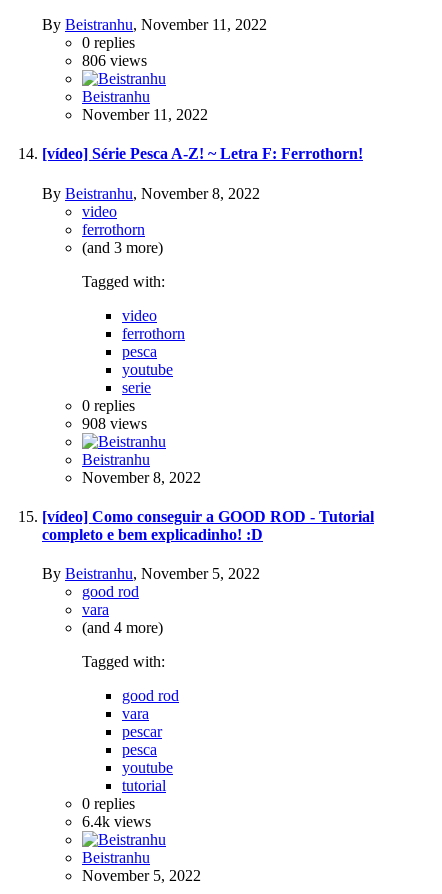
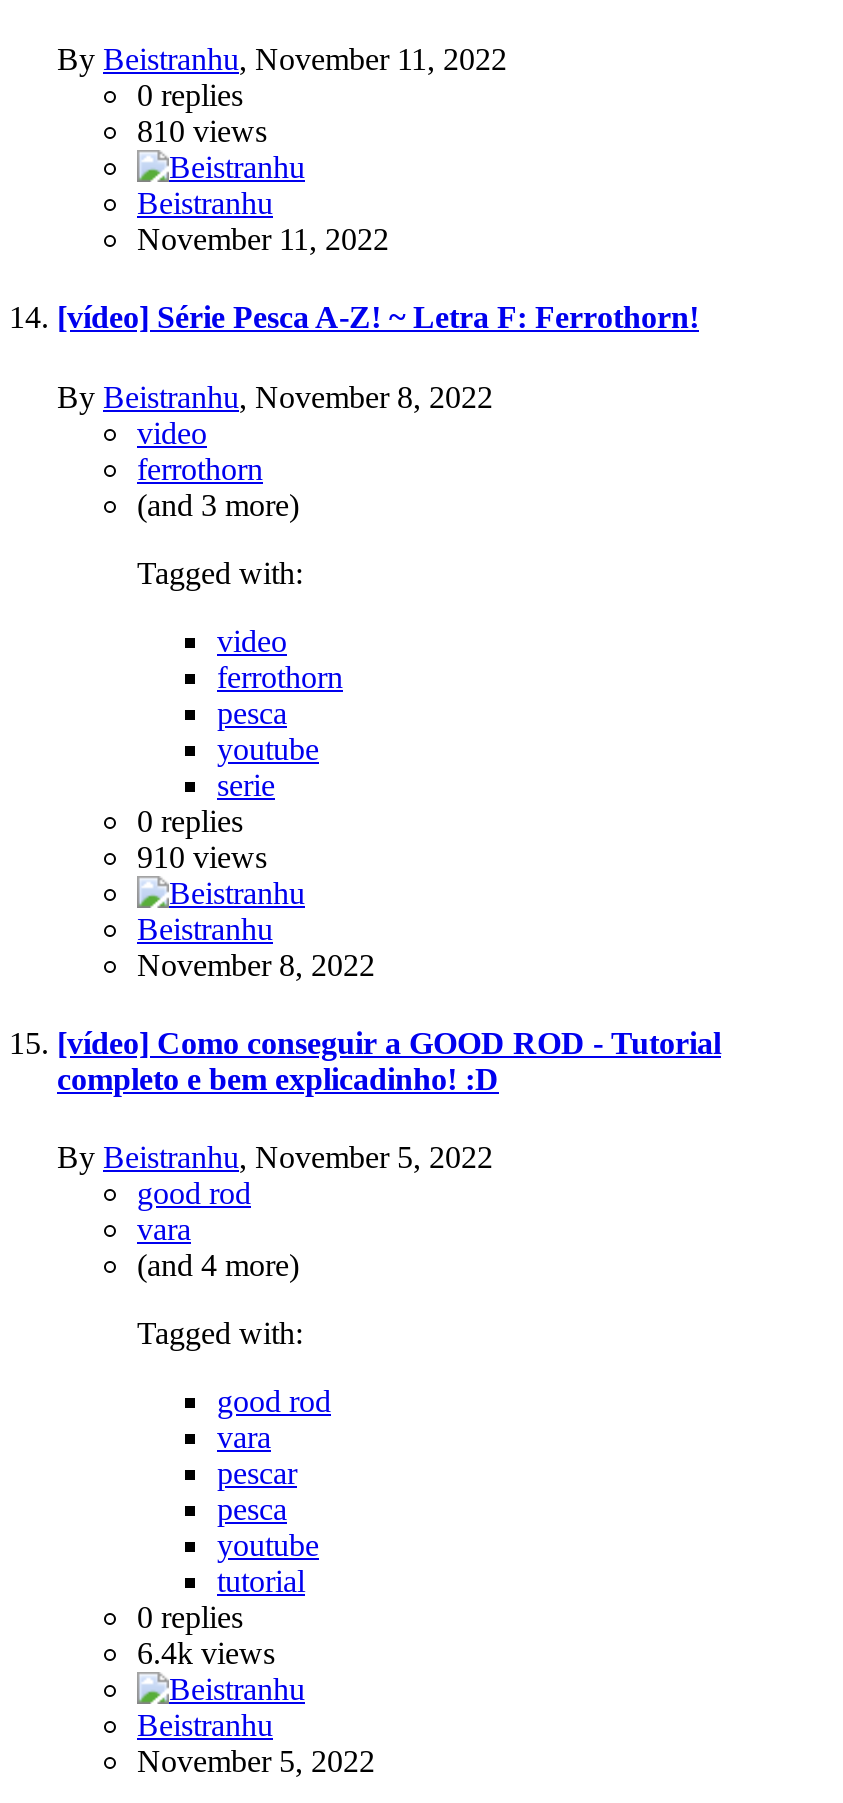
[82,52,147,69] 806 views -> [137,114,267,148] 810 views
[82,415,147,432] 908 views -> [137,839,267,873] 910 views

